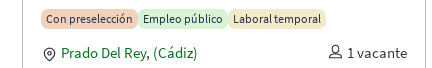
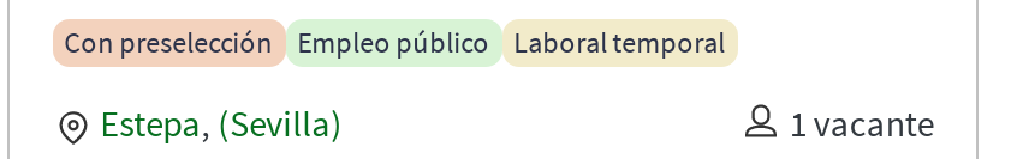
[61,43,198,62] Prado Del Rey, (Cádiz) -> [100,101,343,146] Estepa, (Sevilla)

